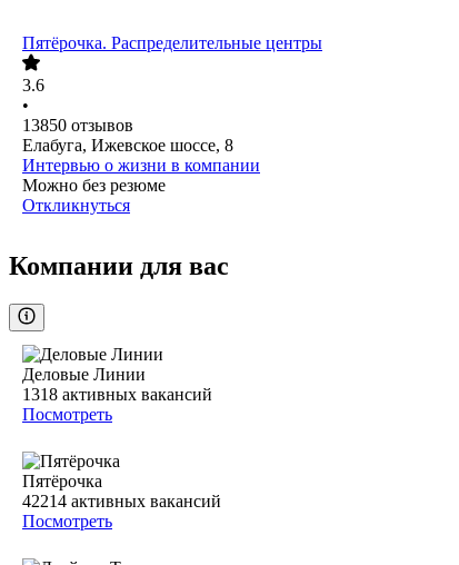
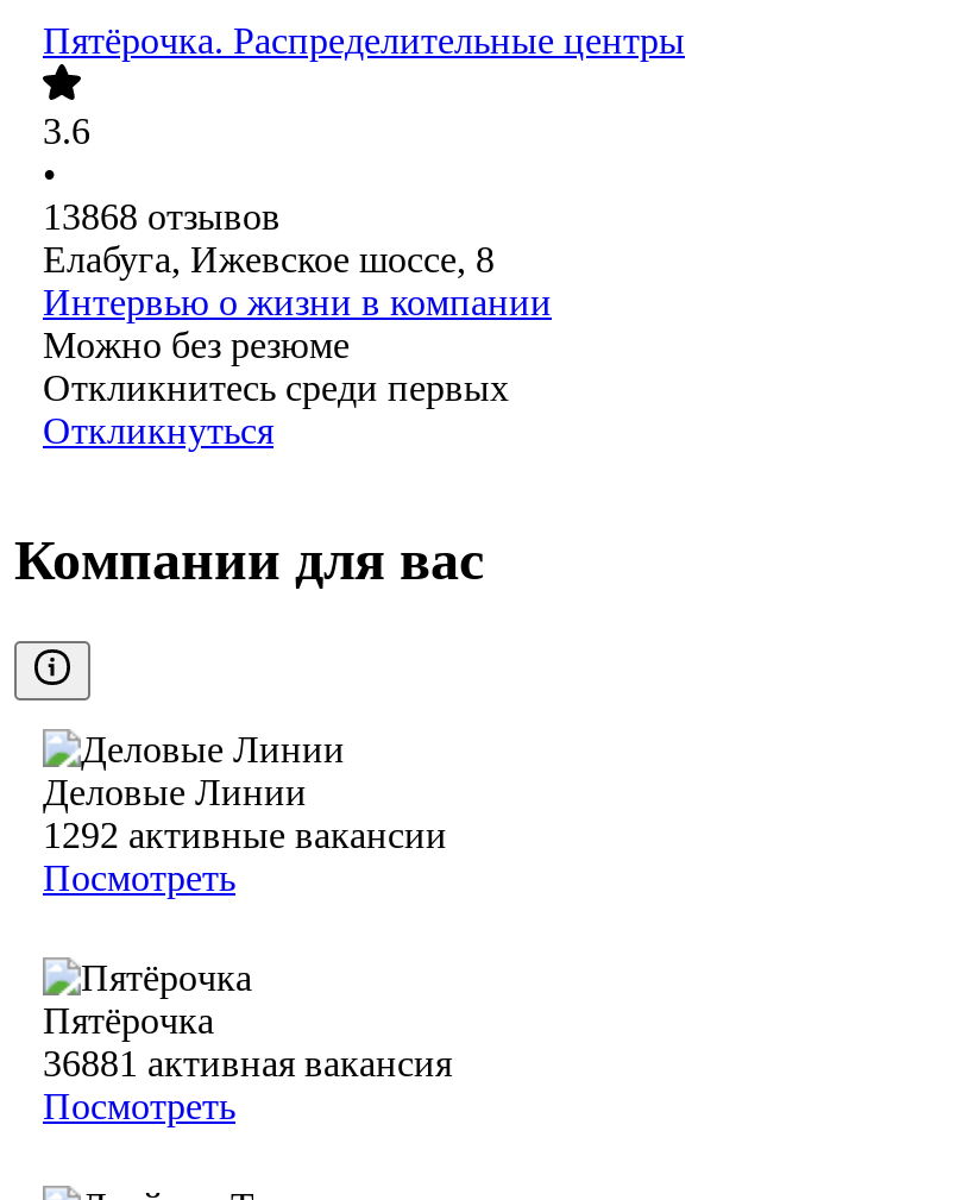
[22,116,133,135] 13850 отзывов -> [43,197,281,238] 13868 отзывов
none -> [43,369,509,409] Откликнитесь среди первых
[22,385,212,404] 1318 активных вакансий -> [43,815,447,856] 1292 активные вакансии
[22,492,221,511] 42214 активных вакансий -> [43,1044,452,1084] 36881 активная вакансия

